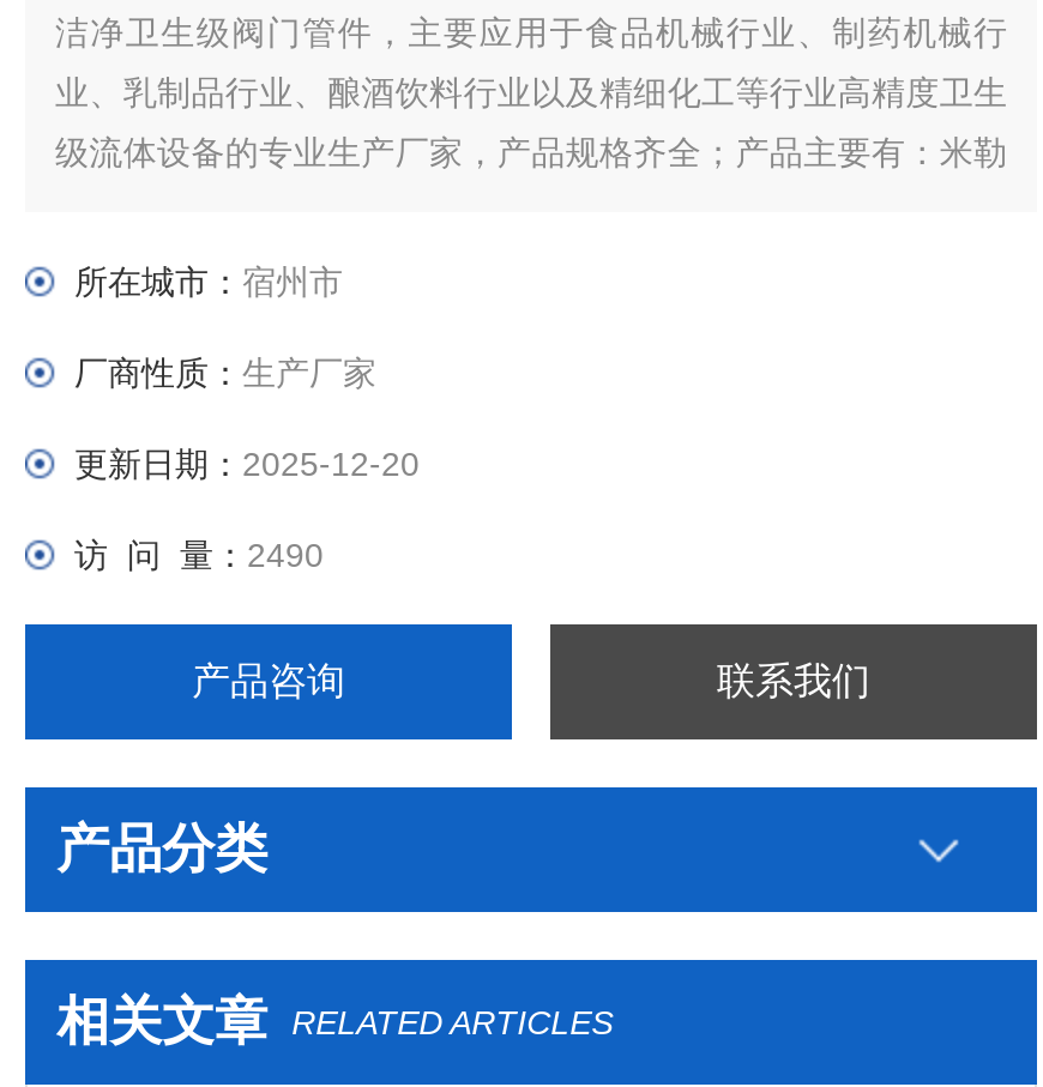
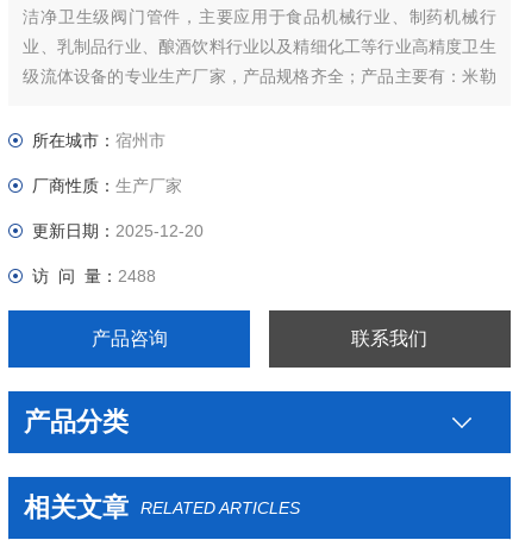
[74,536,323,574] 访 问 量：2490 -> [33,266,156,285] 访 问 量：2488

